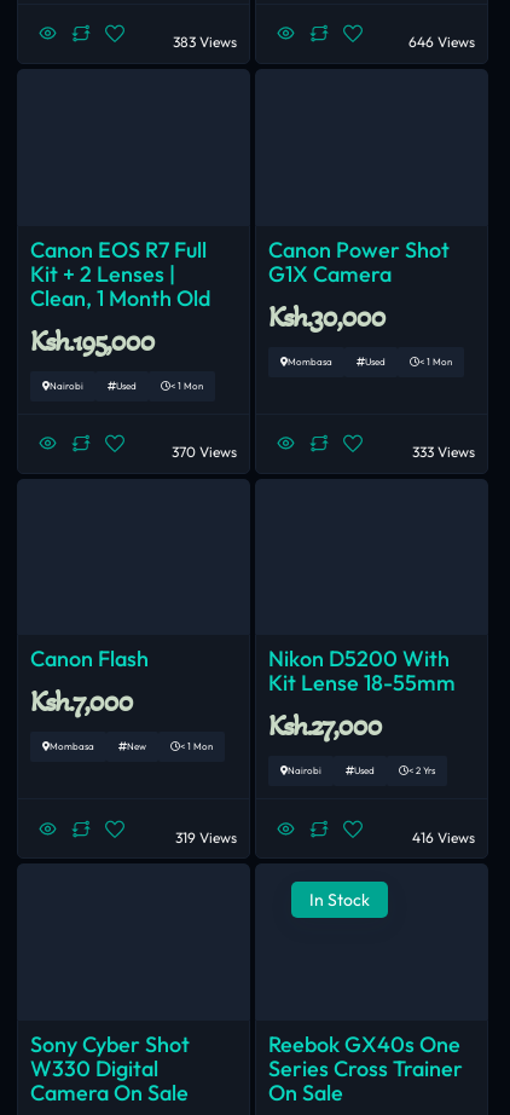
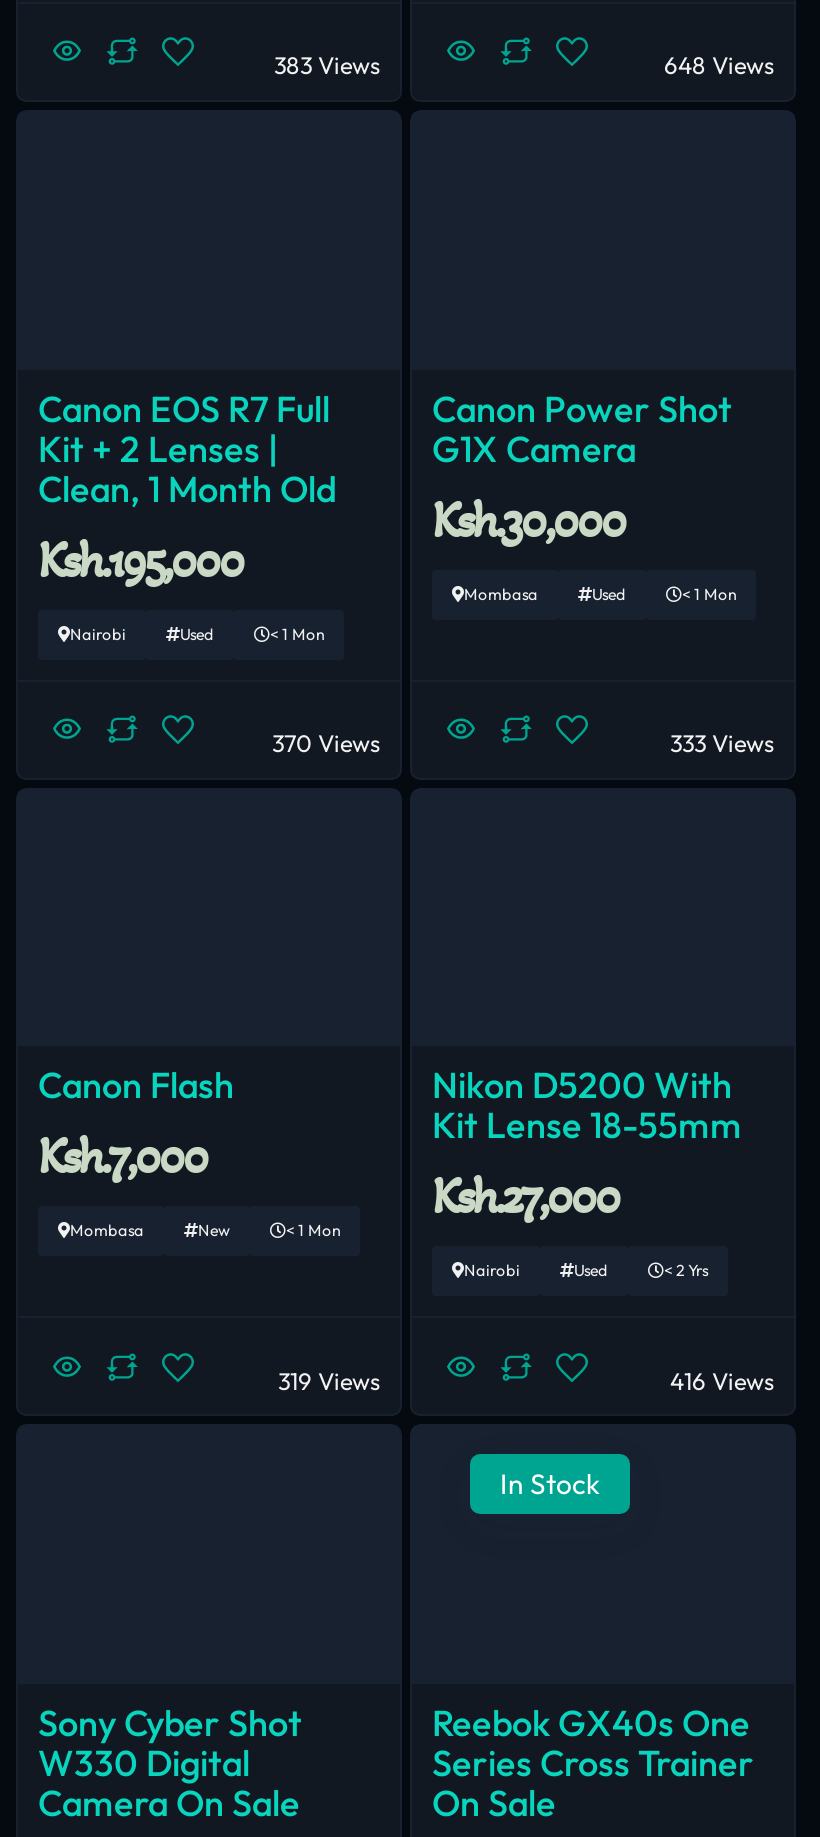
[408,33,475,51] 646 Views -> [664,51,774,81] 648 Views

